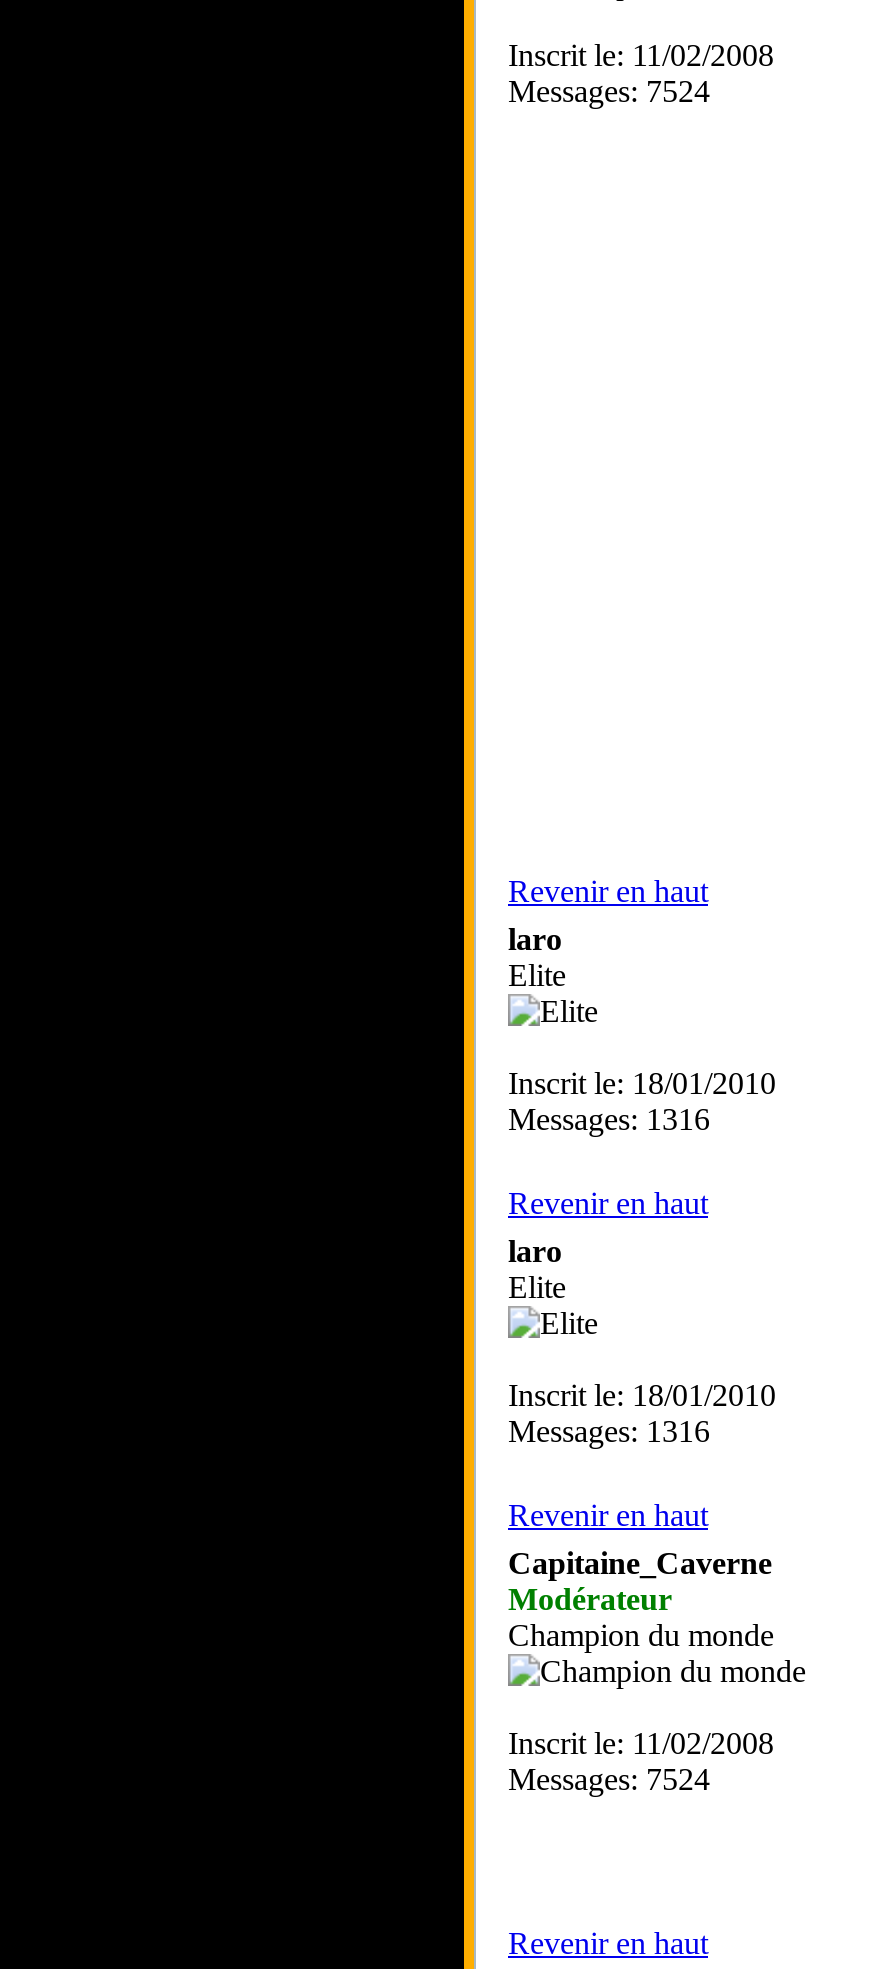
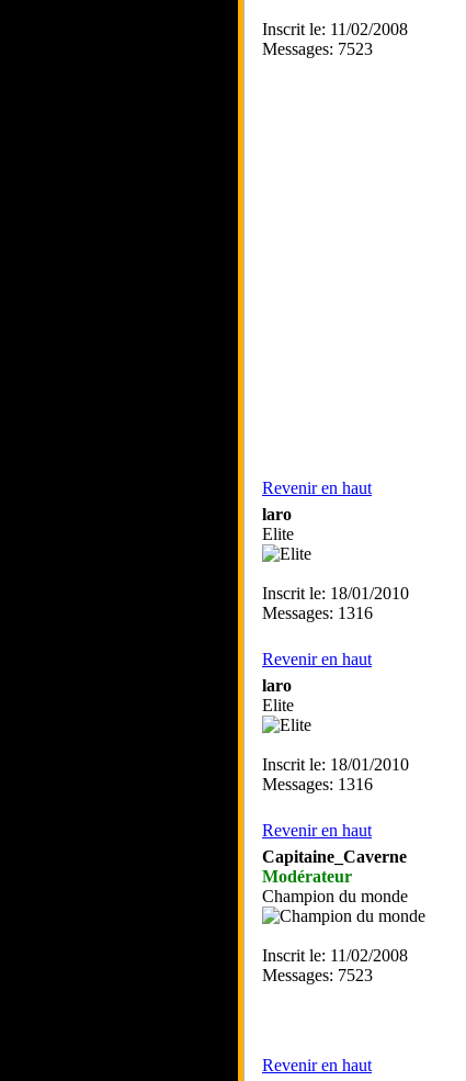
[508,74,710,108] Messages: 7524 -> [262,40,373,58] Messages: 7523
[508,1762,710,1796] Messages: 7524 -> [262,966,373,984] Messages: 7523

